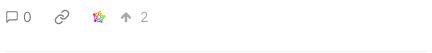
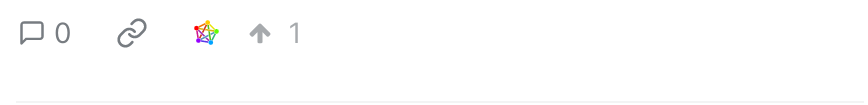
[140,8,148,25] 2 -> [288,15,302,49] 1

